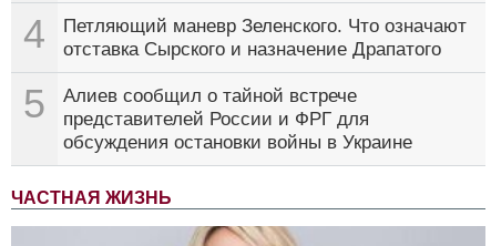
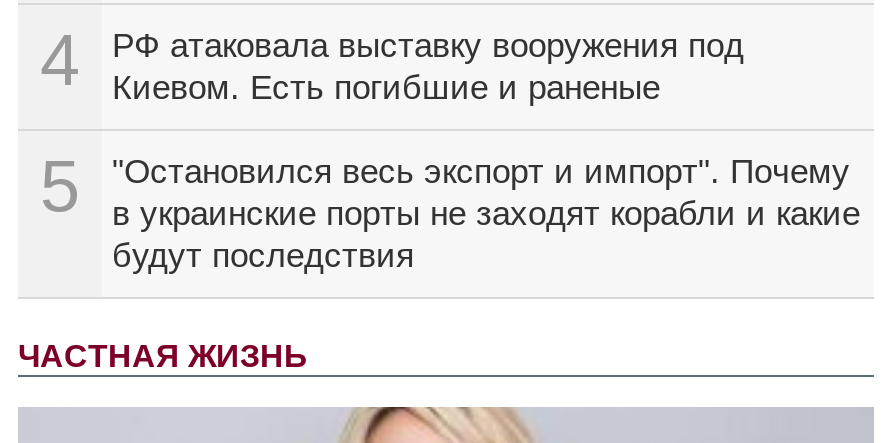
[63,16,467,60] Петляющий маневр Зеленского. Что означают | отставка Сырского и назначение Драпатого -> [112,27,744,107] РФ атаковала выставку вооружения под | Киевом. Есть погибшие и раненые
[63,86,412,153] Алиев сообщил о тайной встрече | представителей России и ФРГ для | обсуждения остановки войны в Украине -> [112,153,860,275] "Остановился весь экспорт и импорт". Почему | в украинские порты не заходят корабли и какие | будут последствия

